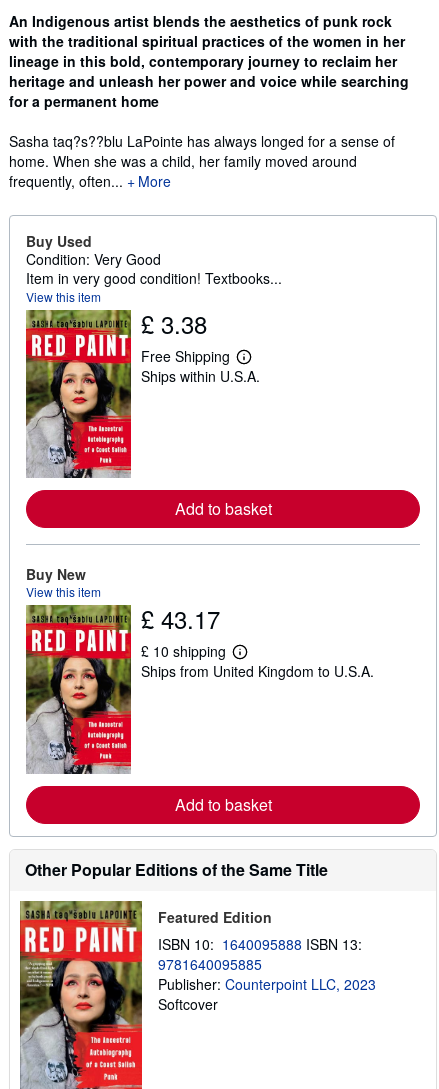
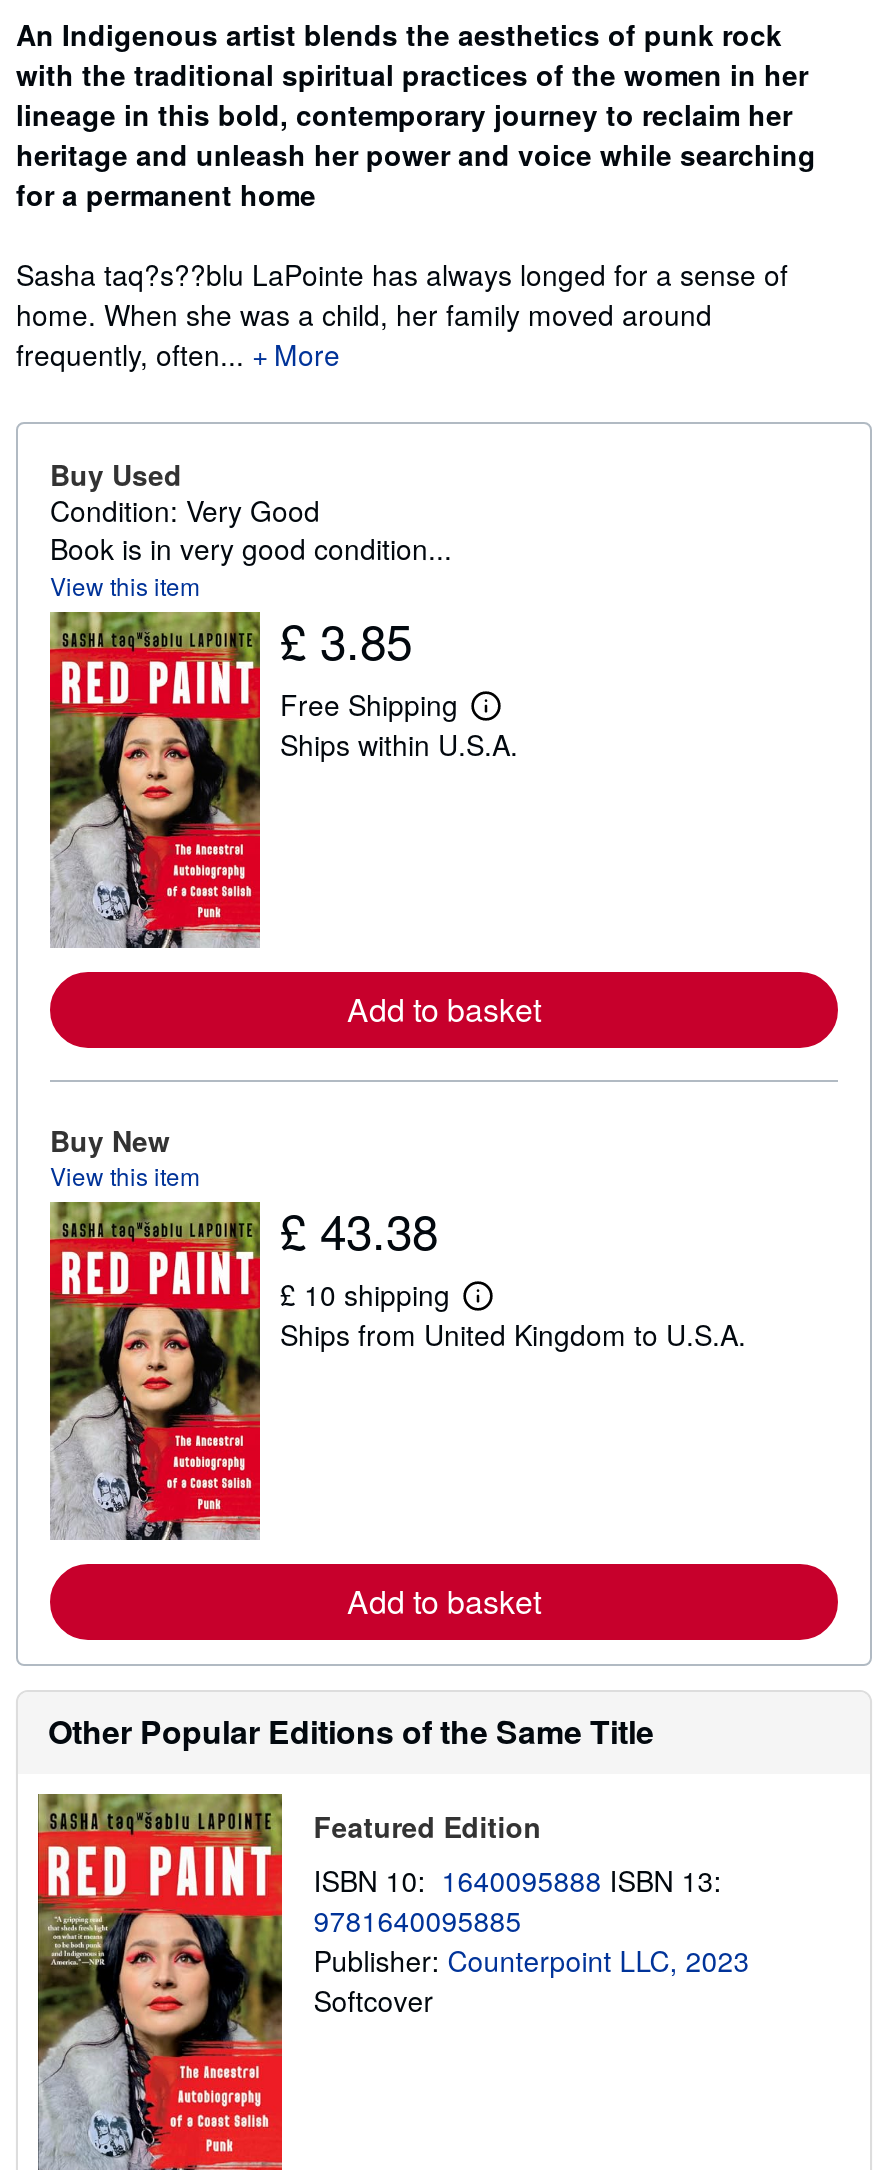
[26,268,282,288] Item in very good condition! Textbooks... -> [50,527,452,567] Book is in very good condition...
[141,306,207,341] £ 3.38 -> [280,603,412,673] £ 3.85
[141,601,220,636] £ 43.17 -> [280,1195,438,1265] £ 43.38

